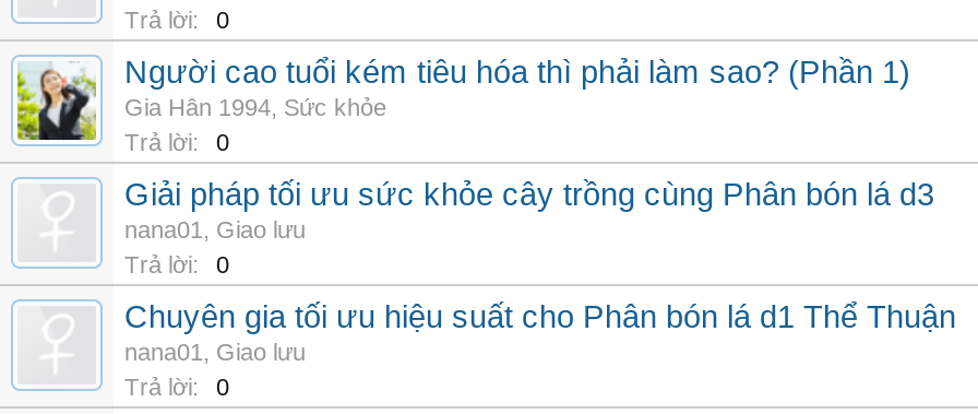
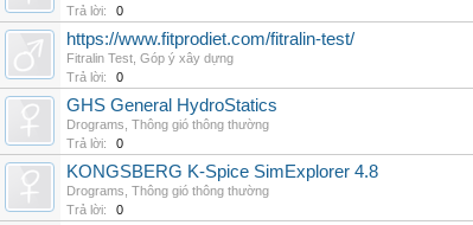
[15,63,98,142] [image] -> none
[124,55,910,120] Người cao tuổi kém tiêu hóa thì phải làm sao? (Phần 1) | Gia Hân 1994, Sức khỏe -> [66,30,354,65] https://www.fitprodiet.com/fitralin-test/ | Fitralin Test, Góp ý xây dựng
[124,177,934,243] Giải pháp tối ưu sức khỏe cây trồng cùng Phân bón lá d3 | nana01, Giao lưu -> [66,96,277,131] GHS General HydroStatics | Drograms, Thông gió thông thường
[124,299,956,365] Chuyên gia tối ưu hiệu suất cho Phân bón lá d1 Thể Thuận | nana01, Giao lưu -> [66,162,378,198] KONGSBERG K-Spice SimExplorer 4.8 | Drograms, Thông gió thông thường

